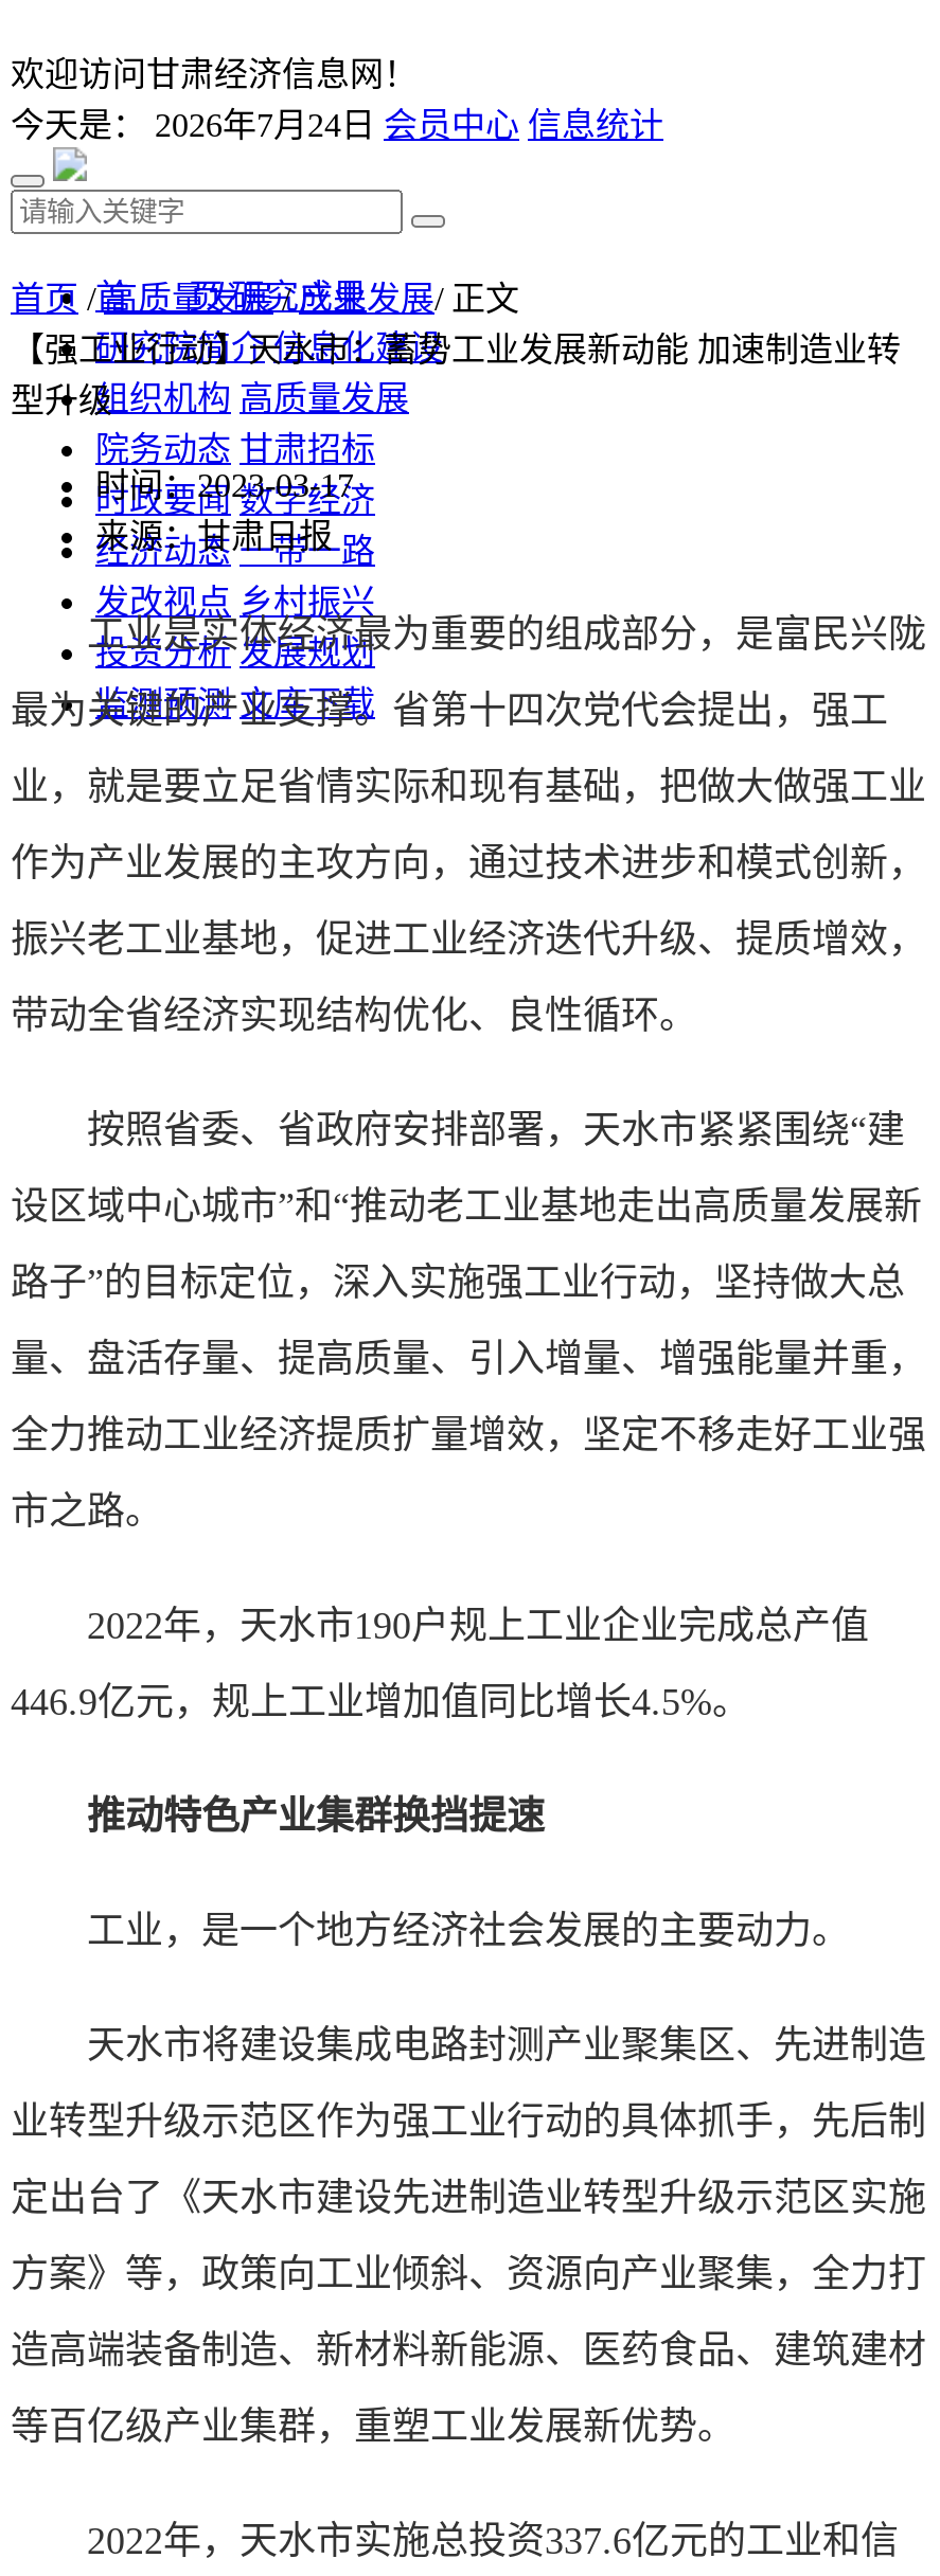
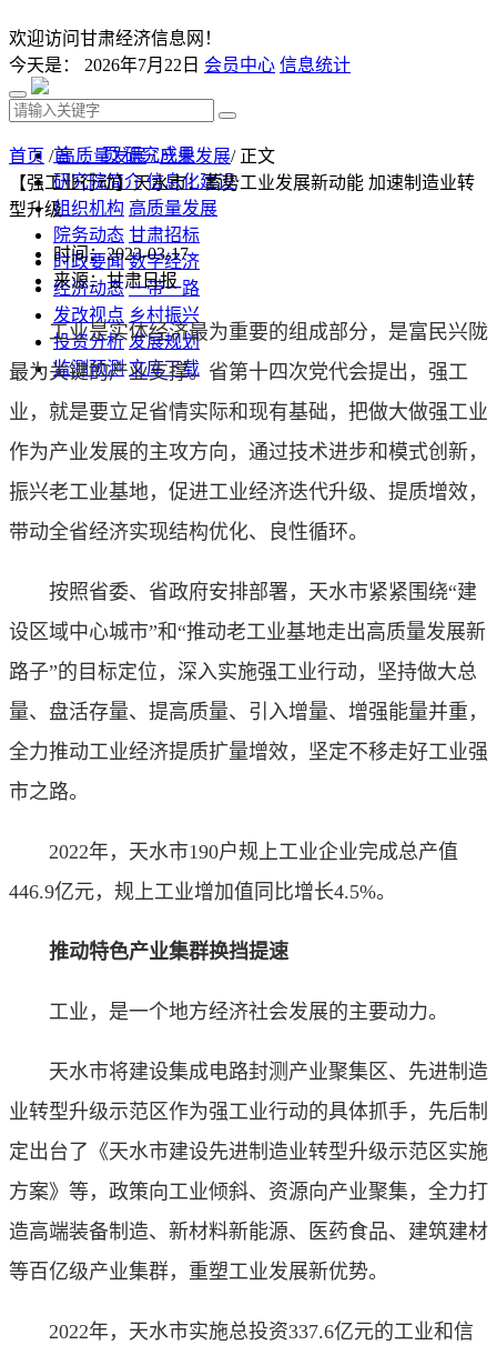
[11,107,663,143] 今天是：2026年7月24日会员中心 信息统计 -> [9,56,351,74] 今天是：2026年7月22日会员中心 信息统计

